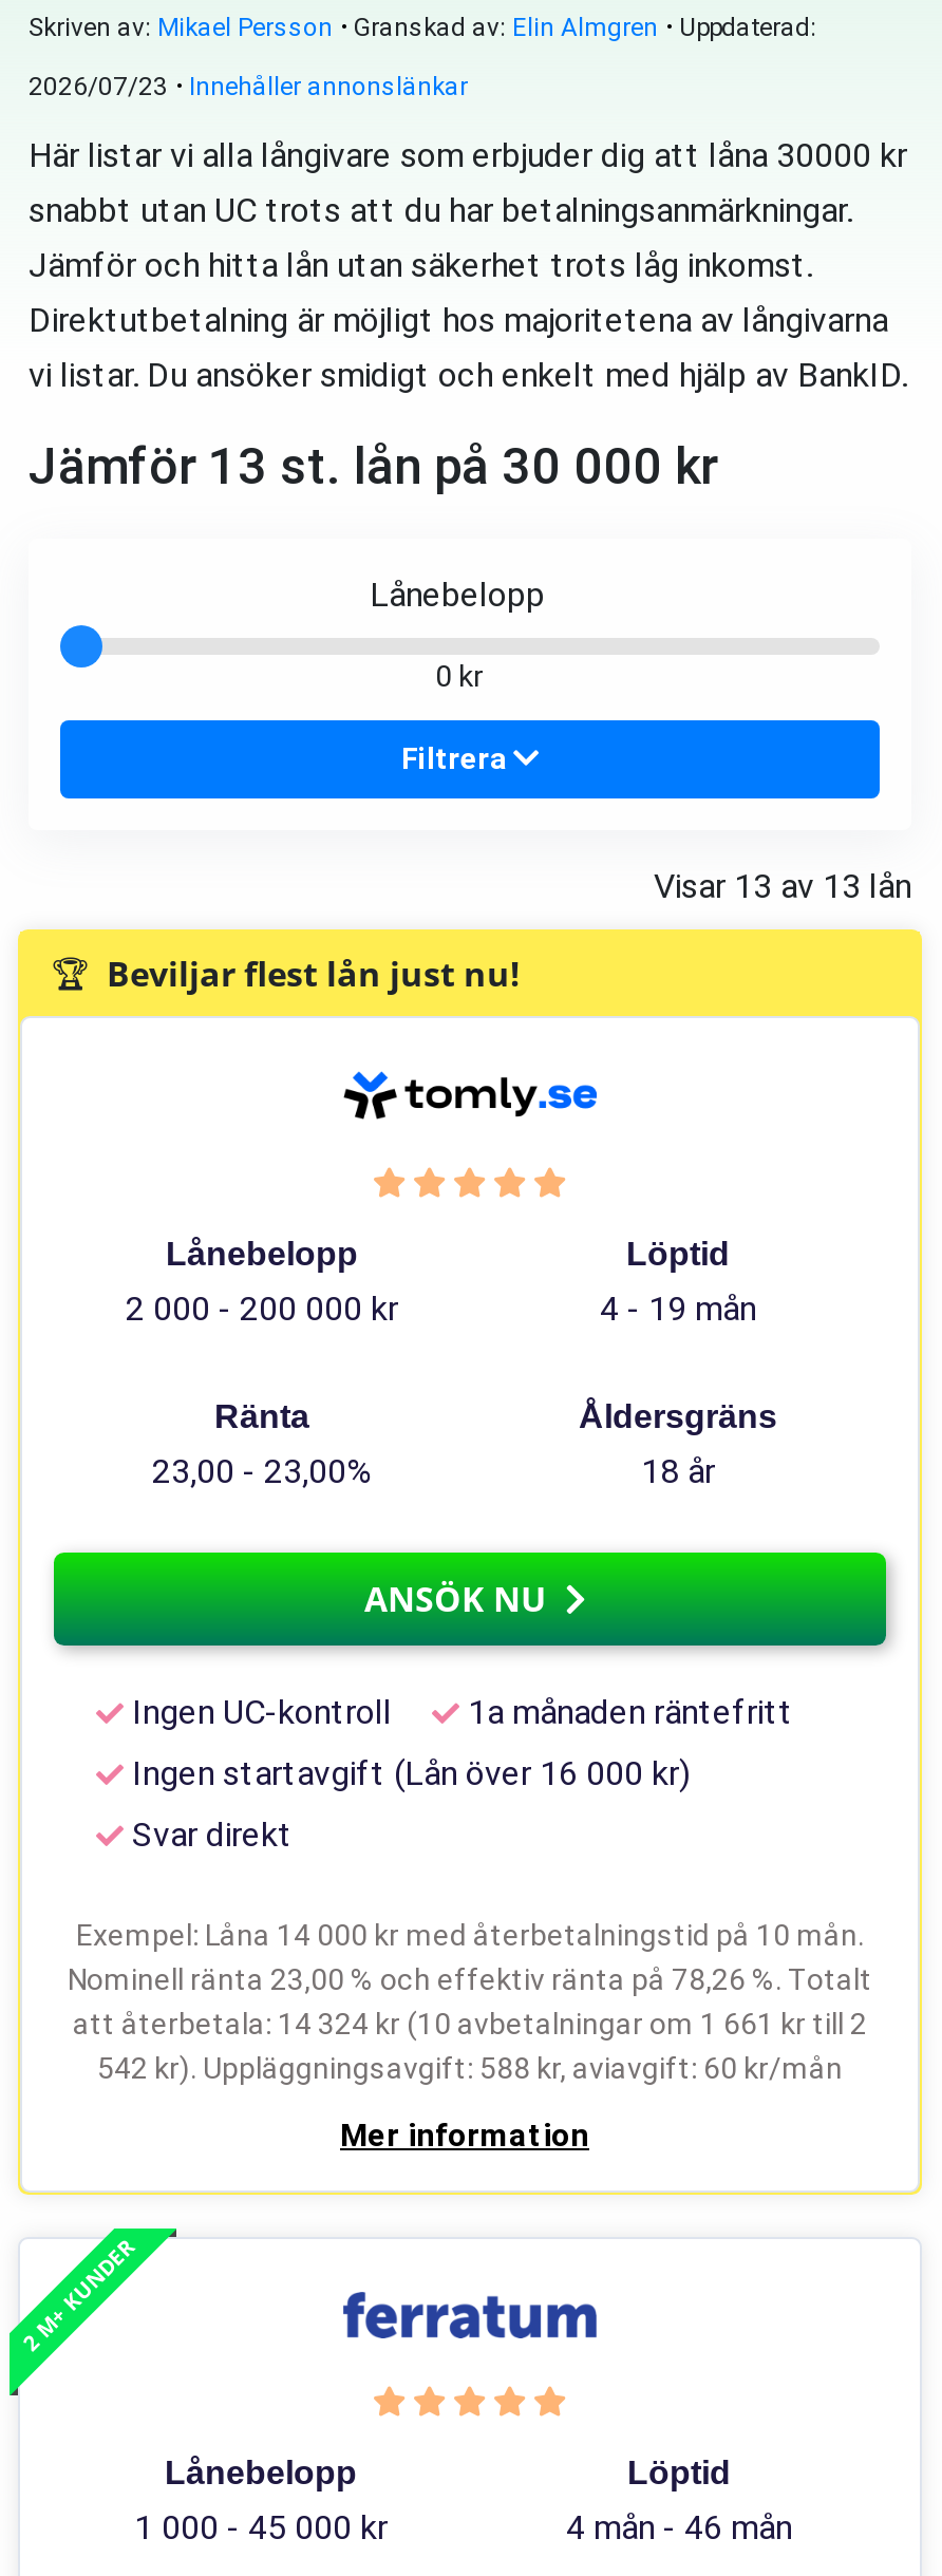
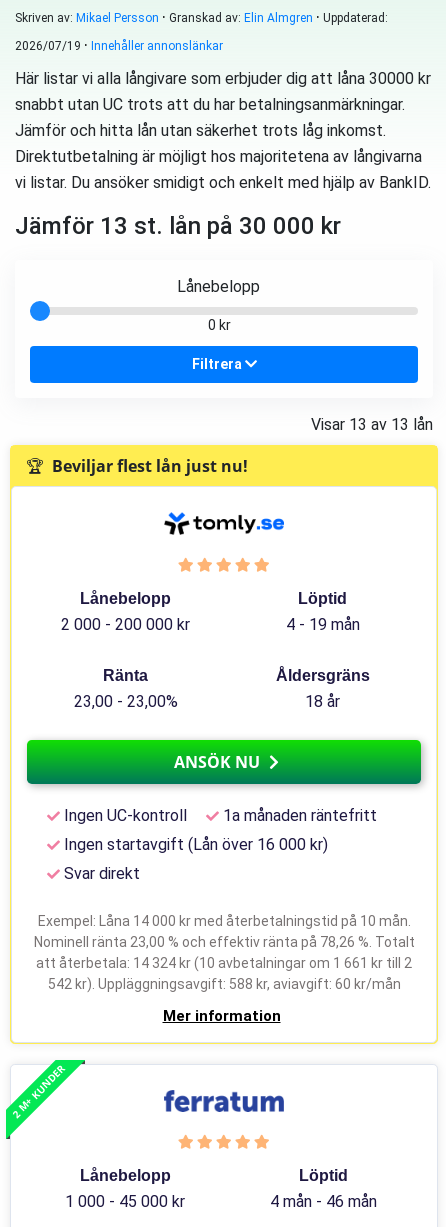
[29,72,468,102] 2026/07/23 Innehåller annonslänkar -> [15,39,223,53] 2026/07/19 Innehåller annonslänkar

